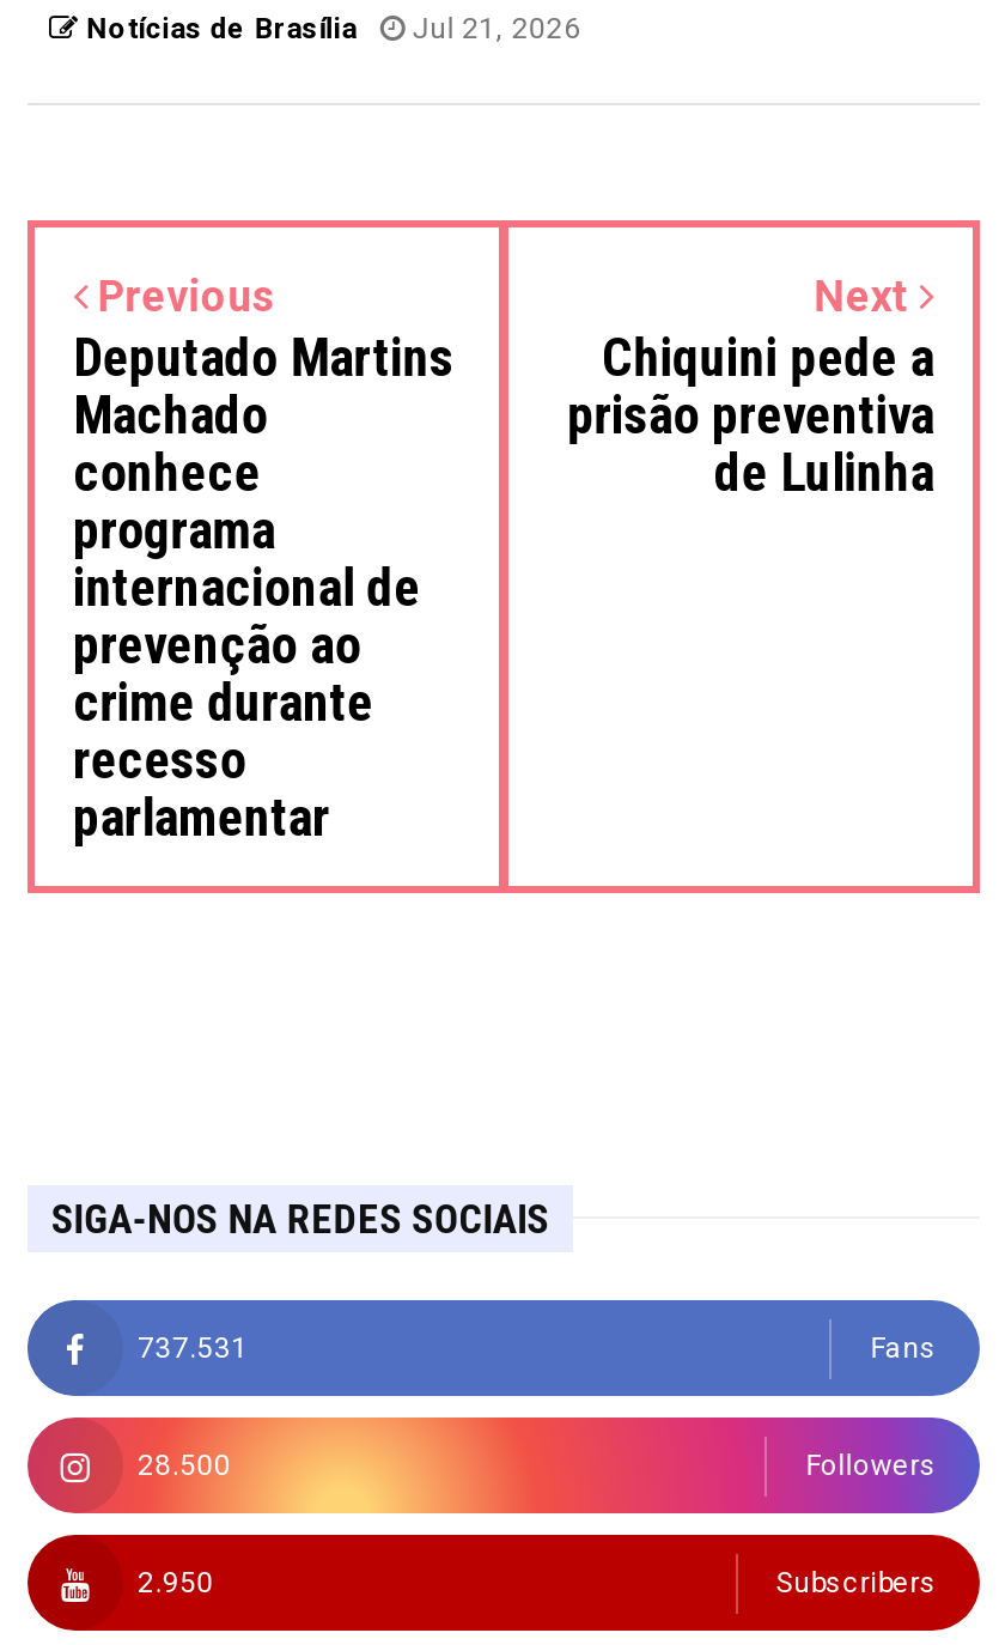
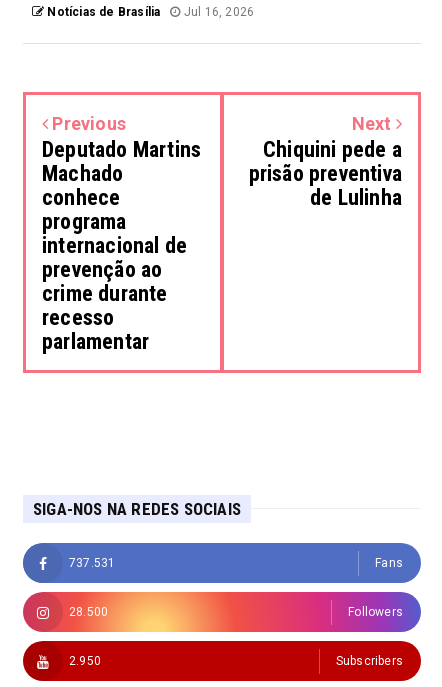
[78,11,581,45] Notícias de Brasília Jul 21, 2026 -> [44,5,254,19] Notícias de Brasília Jul 16, 2026

